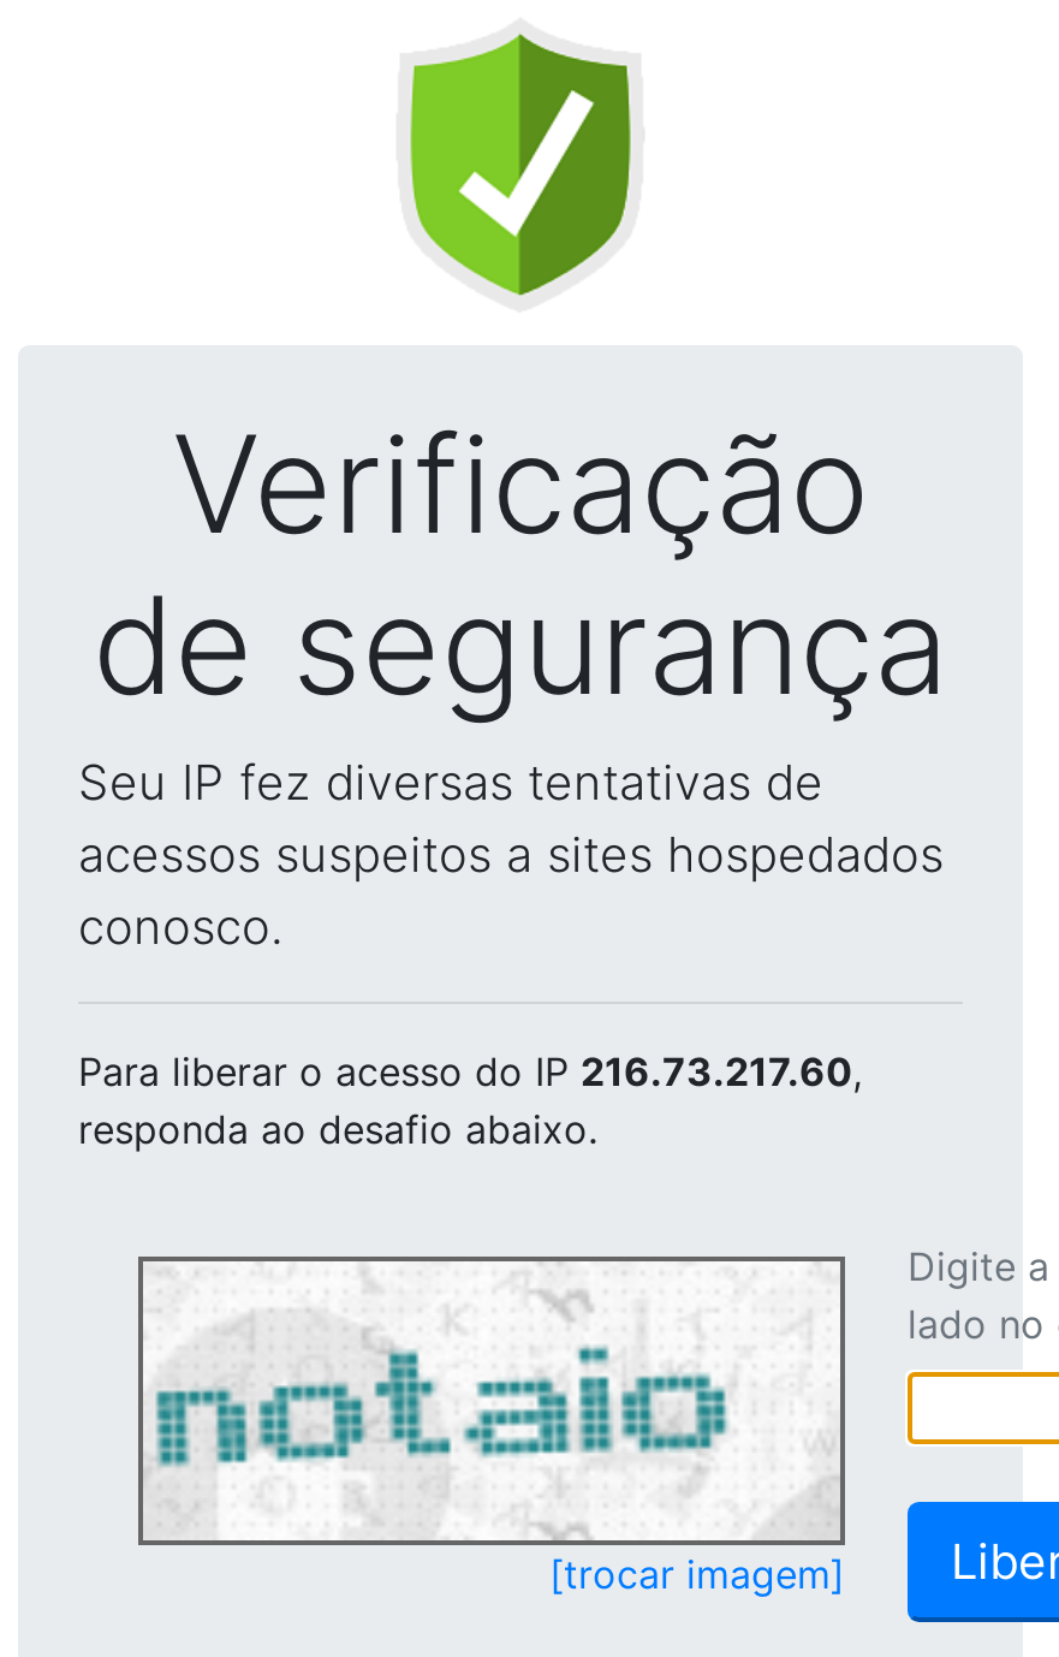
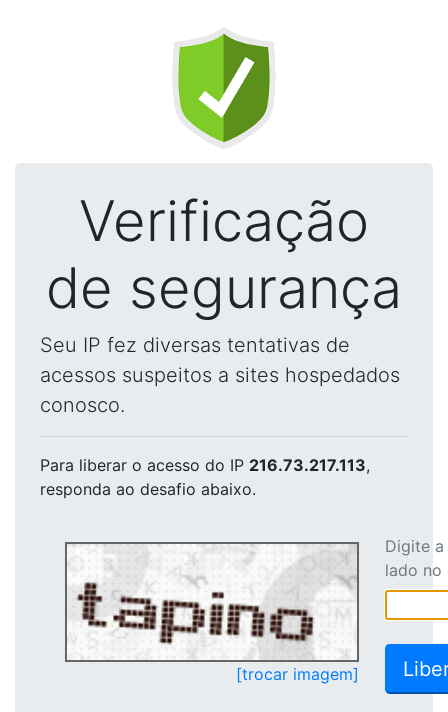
[78,1047,862,1095] Para liberar o acesso do IP 216.73.217.60, -> [40,455,370,475] Para liberar o acesso do IP 216.73.217.113,
[150,1266,838,1536] [image] -> [69,550,356,659] [image]

